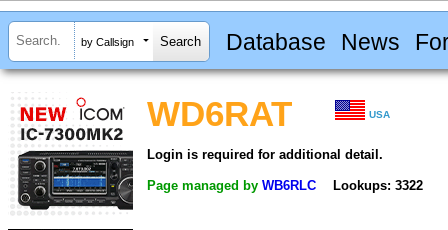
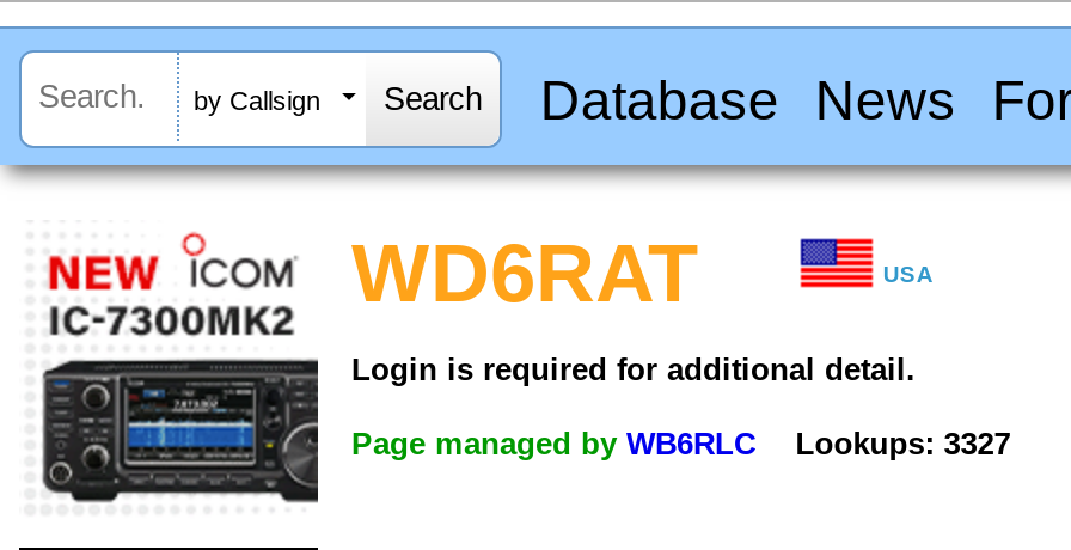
[147,178,423,193] Page managed by WB6RLC Lookups: 3322 -> [351,426,1011,462] Page managed by WB6RLC Lookups: 3327

